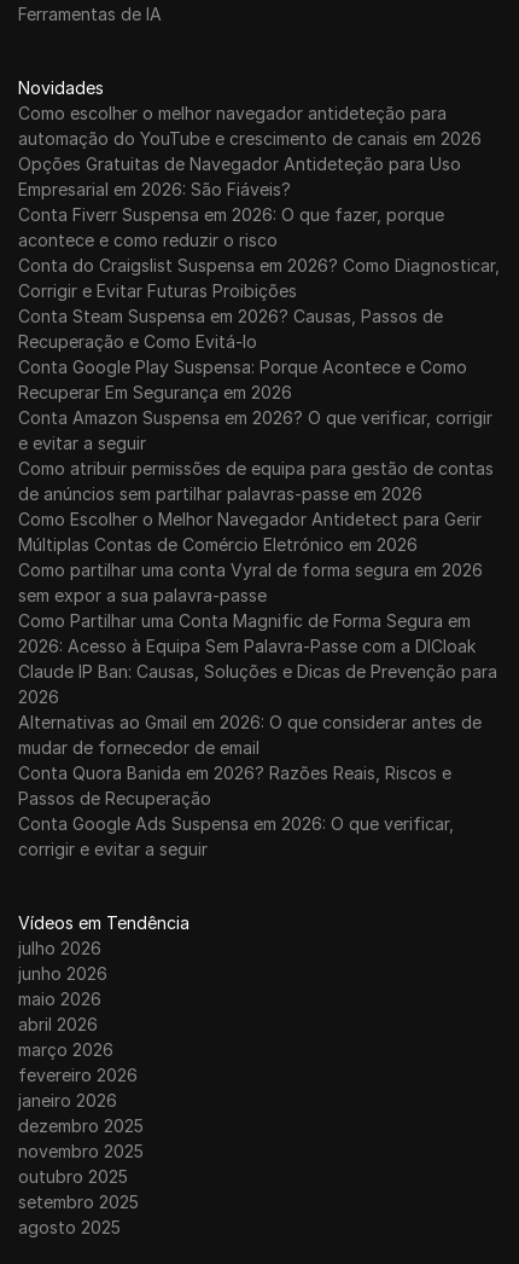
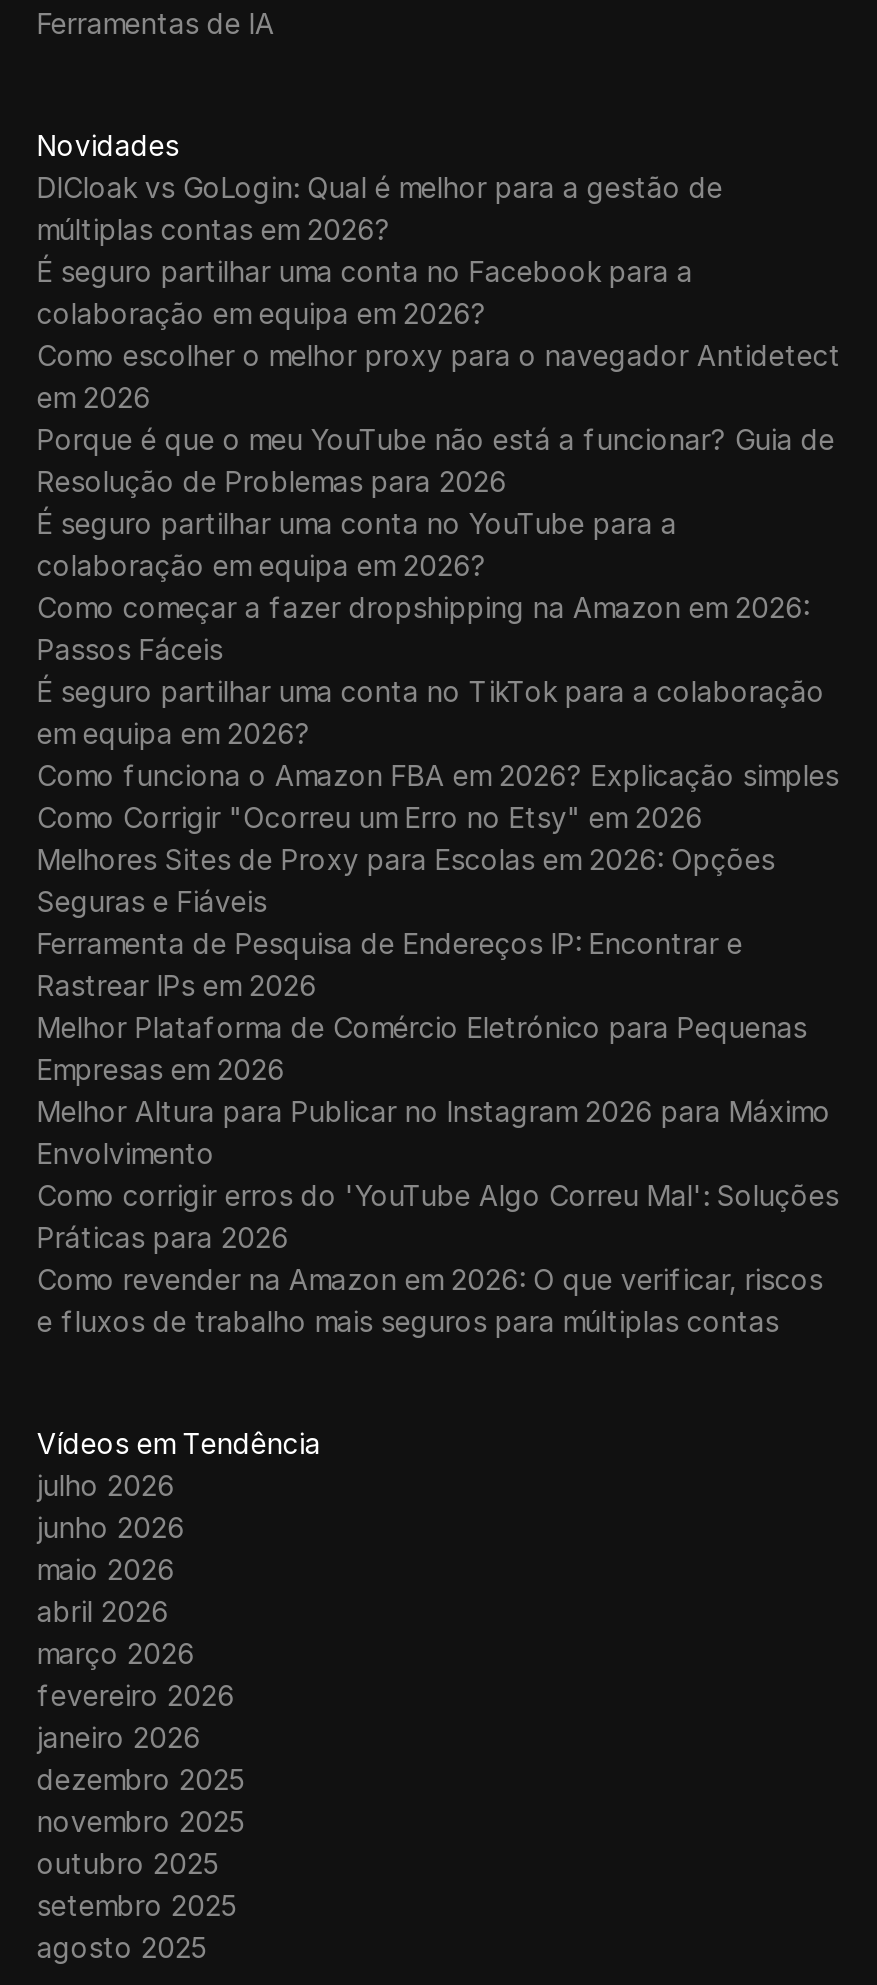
[19,102,500,859] Como escolher o melhor navegador antideteção para | automação do YouTube e crescimento de canais em 2026 | Opções Gratuitas de Navegador Antideteção para Uso | Empresarial em 2026: São Fiáveis? | Conta Fiverr Suspensa em 2026: O que fazer, porque | acontece e como reduzir o risco | Conta do Craigslist Suspensa em 2026? Como Diagnosticar, | Corrigir e Evitar Futuras Proibições | Conta Steam Suspensa em 2026? Causas, Passos de | Recuperação e Como Evitá-lo | Conta Google Play Suspensa: Porque Acontece e Como | Recuperar Em Segurança em 2026 | Conta Amazon Suspensa em 2026? O que verificar, corrigir | e evitar a seguir | Como atribuir permissões de equipa para gestão de contas | de anúncios sem partilhar palavras-passe em 2026 | Como Escolher o Melhor Navegador Antidetect para Gerir | Múltiplas Contas de Comércio Eletrónico em 2026 | Como partilhar uma conta Vyral de forma segura em 2026 | sem expor a sua palavra-passe | Como Partilhar uma Conta Magnific de Forma Segura em | 2026: Acesso à Equipa Sem Palavra-Passe com a DICloak | Claude IP Ban: Causas, Soluções e Dicas de Prevenção para | 2026 | Alternativas ao Gmail em 2026: O que considerar antes de | mudar de fornecedor de email | Conta Quora Banida em 2026? Razões Reais, Riscos e | Passos de Recuperação | Conta Google Ads Suspensa em 2026: O que verificar, | corrigir e evitar a seguir -> [37,169,841,1337] DICloak vs GoLogin: Qual é melhor para a gestão de | múltiplas contas em 2026? | É seguro partilhar uma conta no Facebook para a | colaboração em equipa em 2026? | Como escolher o melhor proxy para o navegador Antidetect | em 2026 | Porque é que o meu YouTube não está a funcionar? Guia de | Resolução de Problemas para 2026 | É seguro partilhar uma conta no YouTube para a | colaboração em equipa em 2026? | Como começar a fazer dropshipping na Amazon em 2026: | Passos Fáceis | É seguro partilhar uma conta no TikTok para a colaboração | em equipa em 2026? | Como funciona o Amazon FBA em 2026? Explicação simples | Como Corrigir "Ocorreu um Erro no Etsy" em 2026 | Melhores Sites de Proxy para Escolas em 2026: Opções | Seguras e Fiáveis | Ferramenta de Pesquisa de Endereços IP: Encontrar e | Rastrear IPs em 2026 | Melhor Plataforma de Comércio Eletrónico para Pequenas | Empresas em 2026 | Melhor Altura para Publicar no Instagram 2026 para Máximo | Envolvimento | Como corrigir erros do 'YouTube Algo Correu Mal': Soluções | Práticas para 2026 | Como revender na Amazon em 2026: O que verificar, riscos | e fluxos de trabalho mais seguros para múltiplas contas

